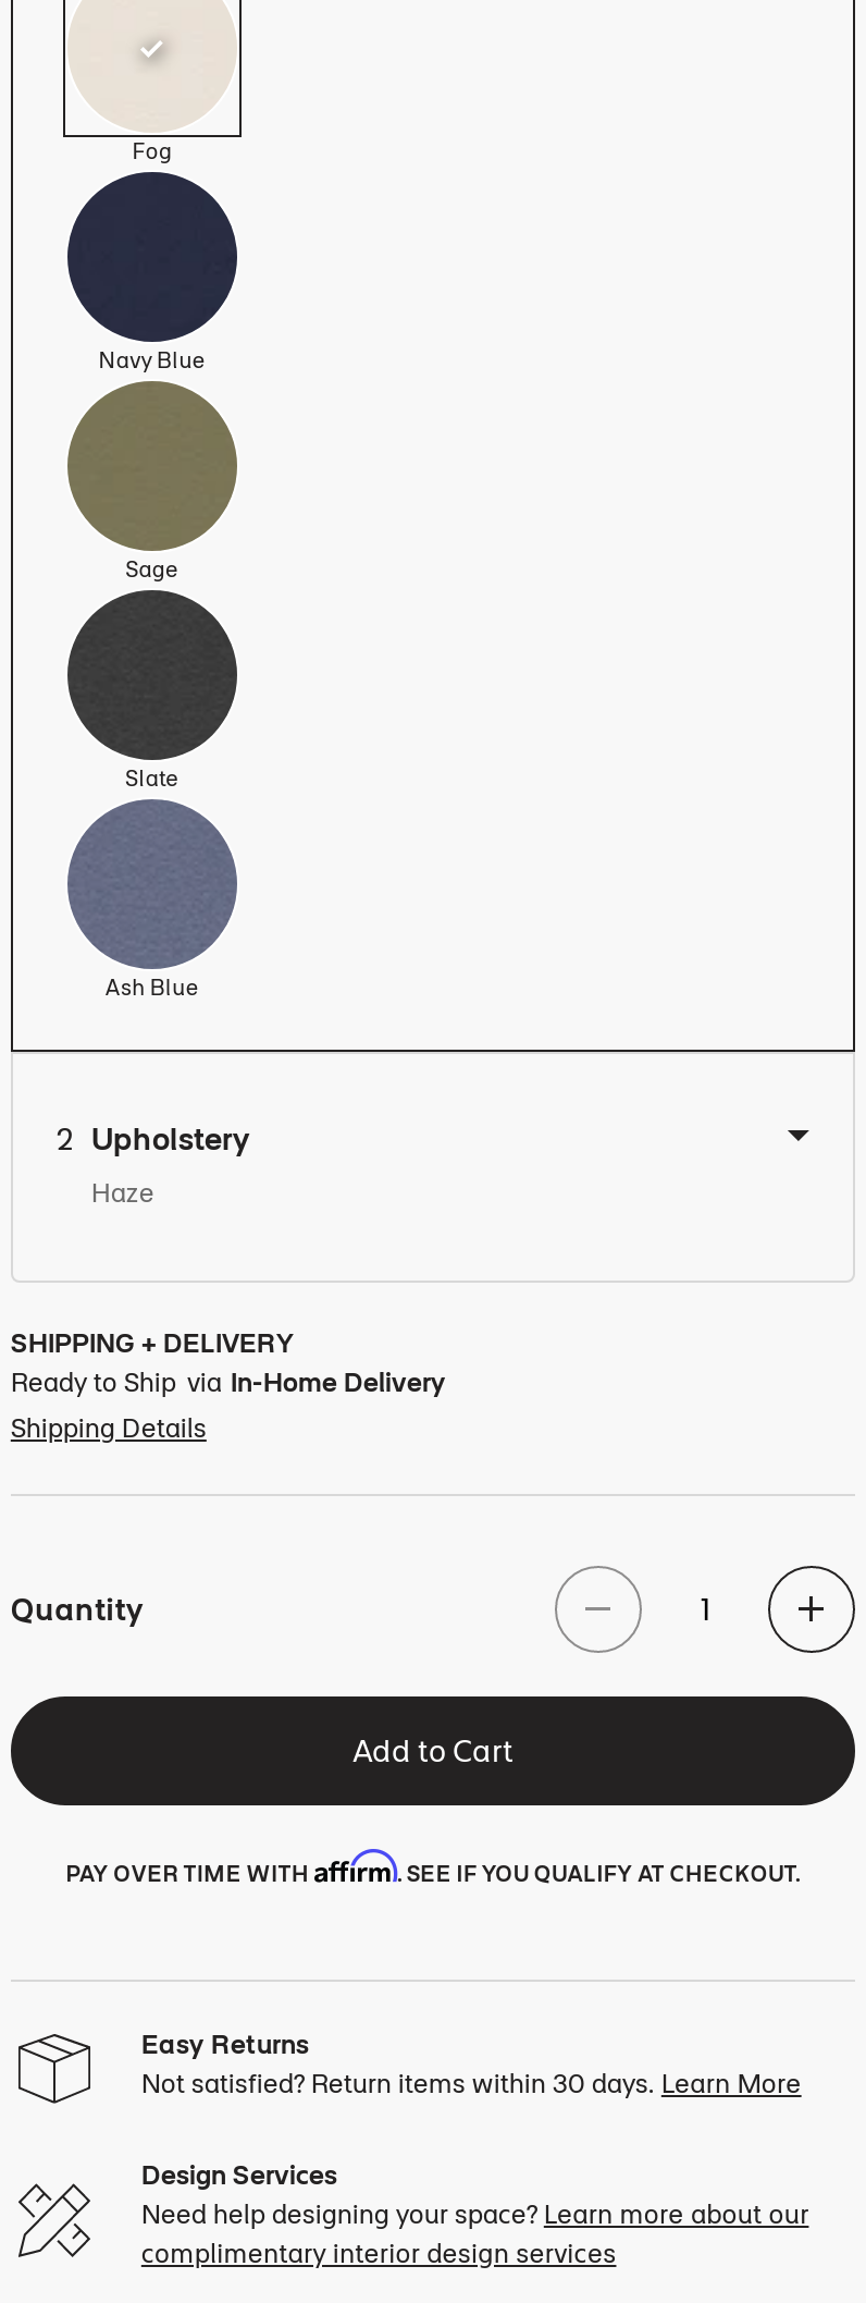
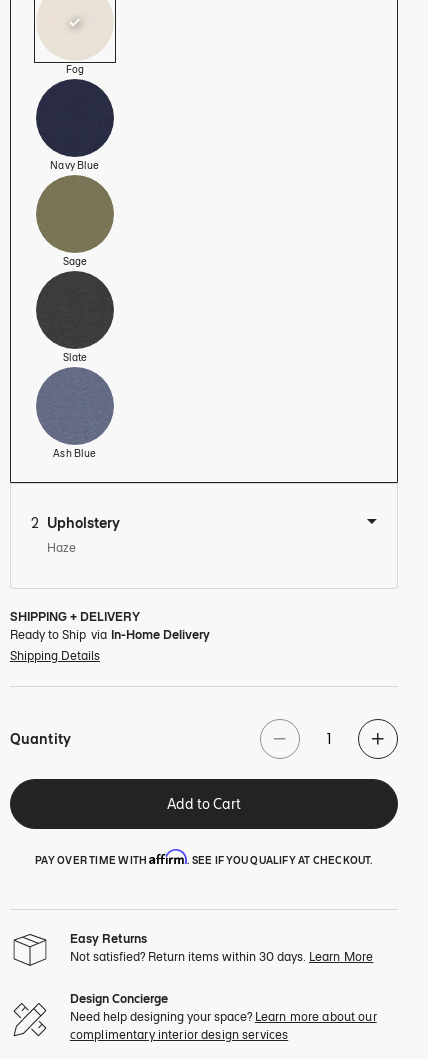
[141,2159,337,2191] Design Services -> [70,991,168,1006] Design Concierge

